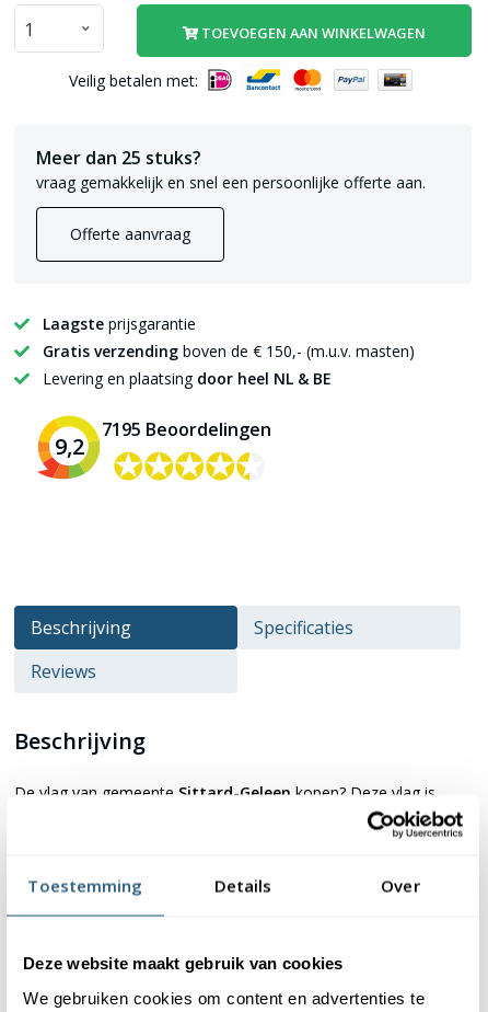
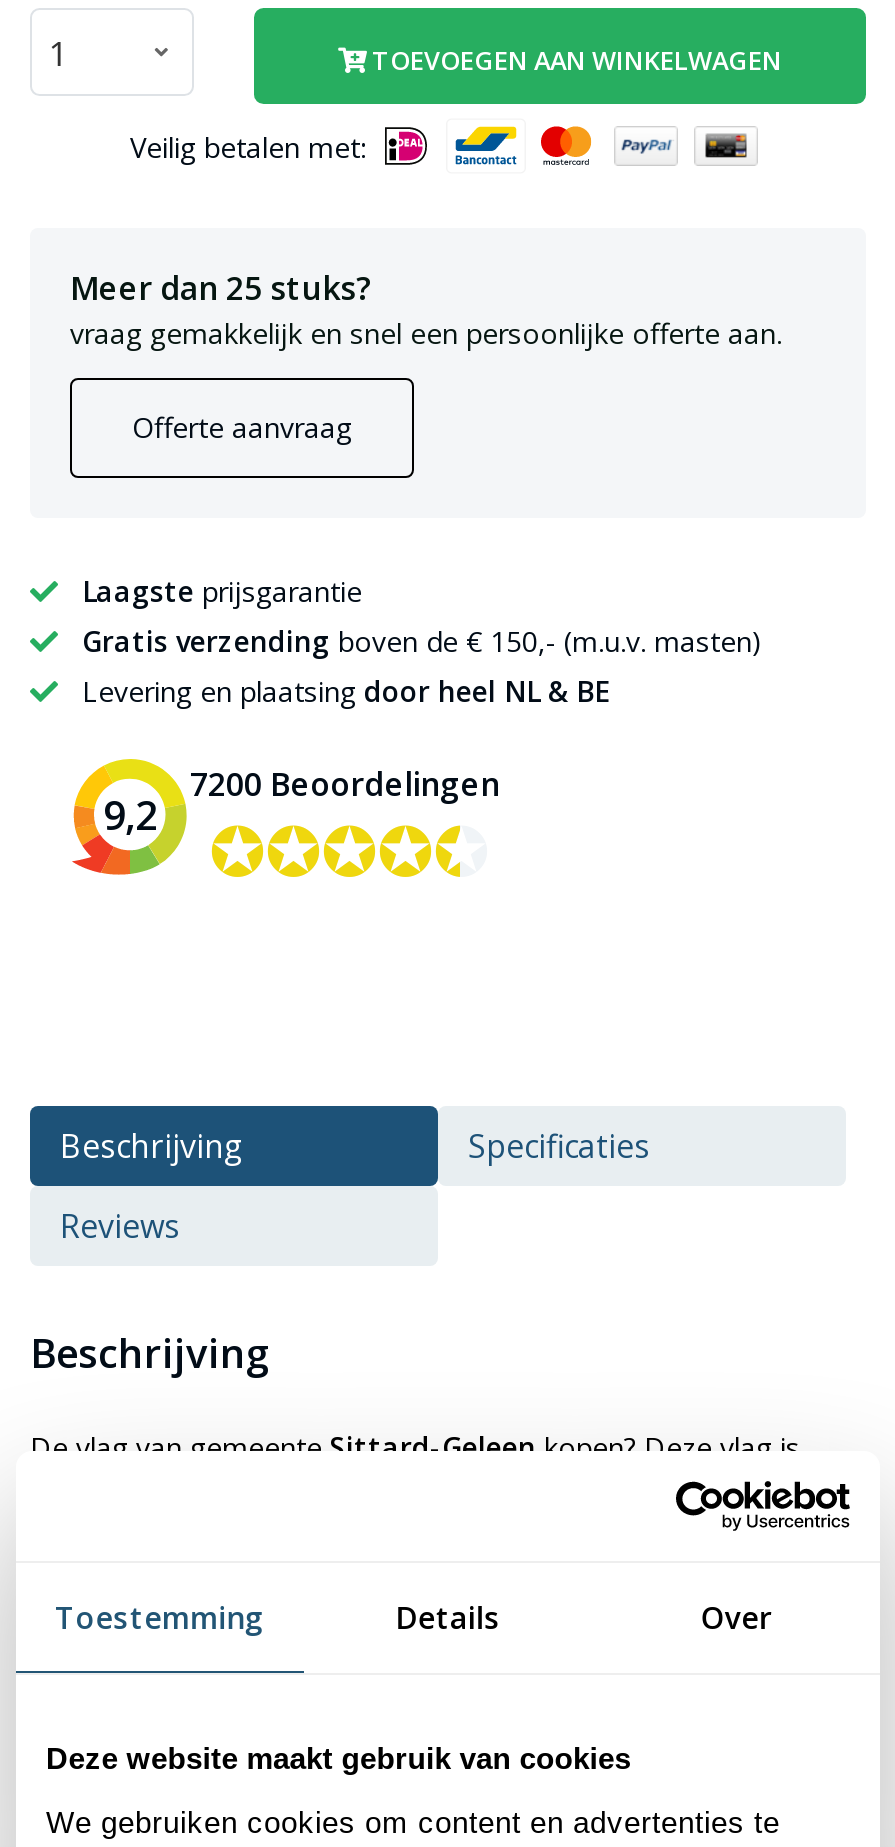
[102,418,271,442] 7195 Beoordelingen -> [190,762,500,806] 7200 Beoordelingen

